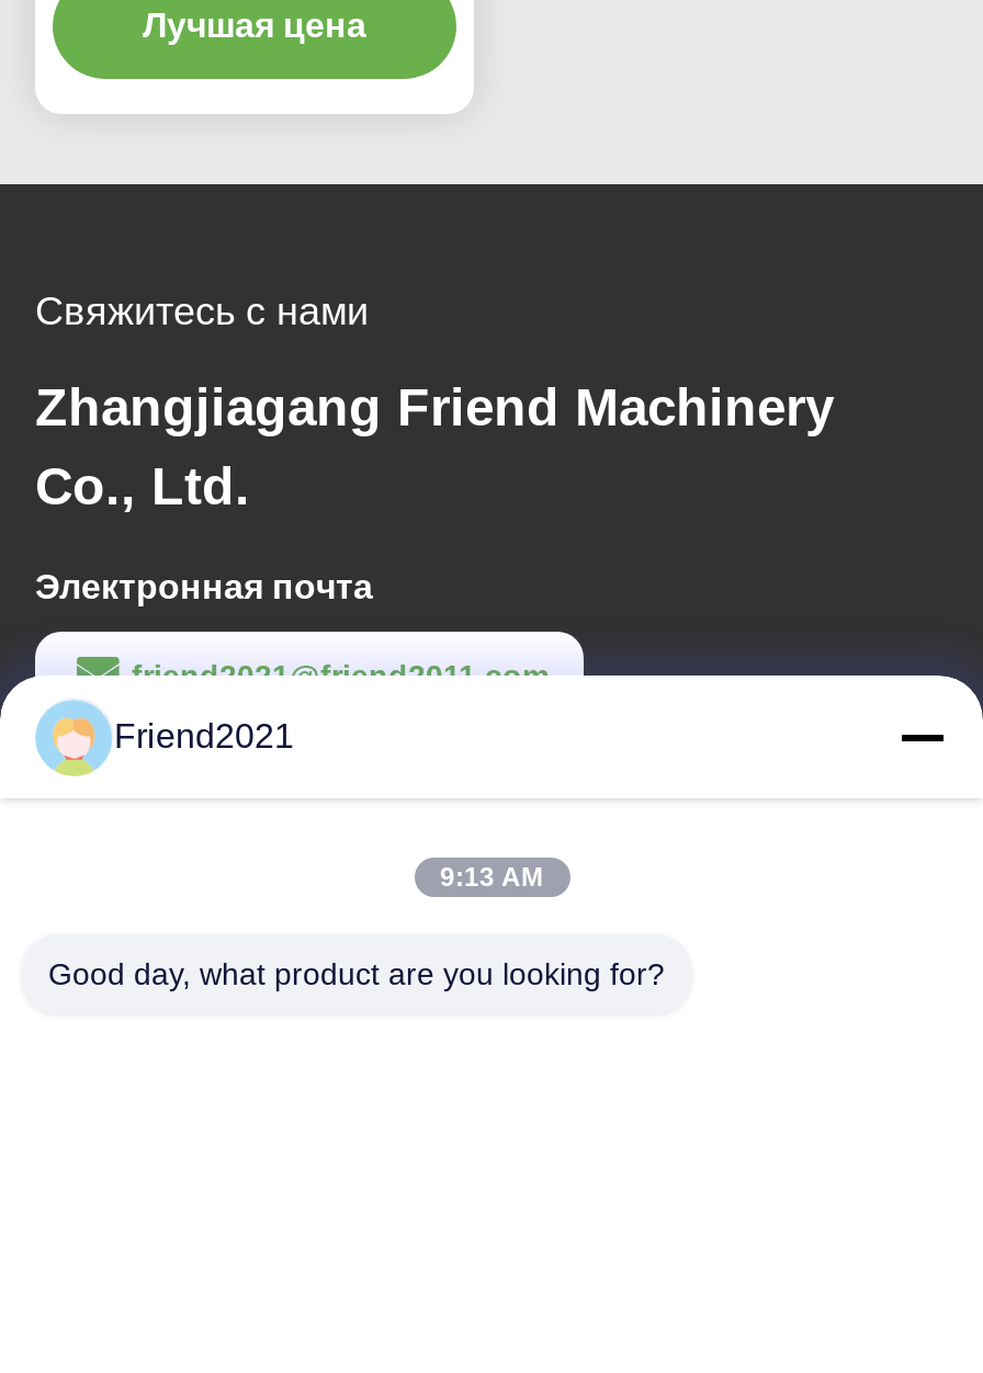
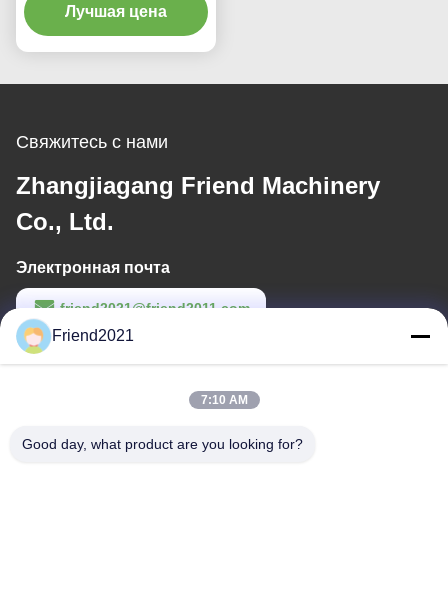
[440,862,543,893] 9:13 AM -> [200,393,247,407] 7:10 AM

